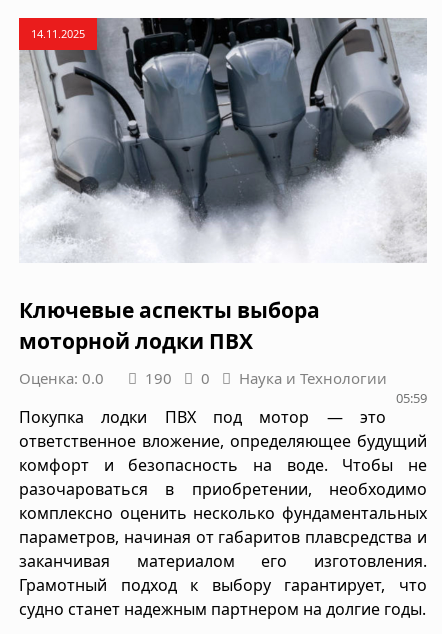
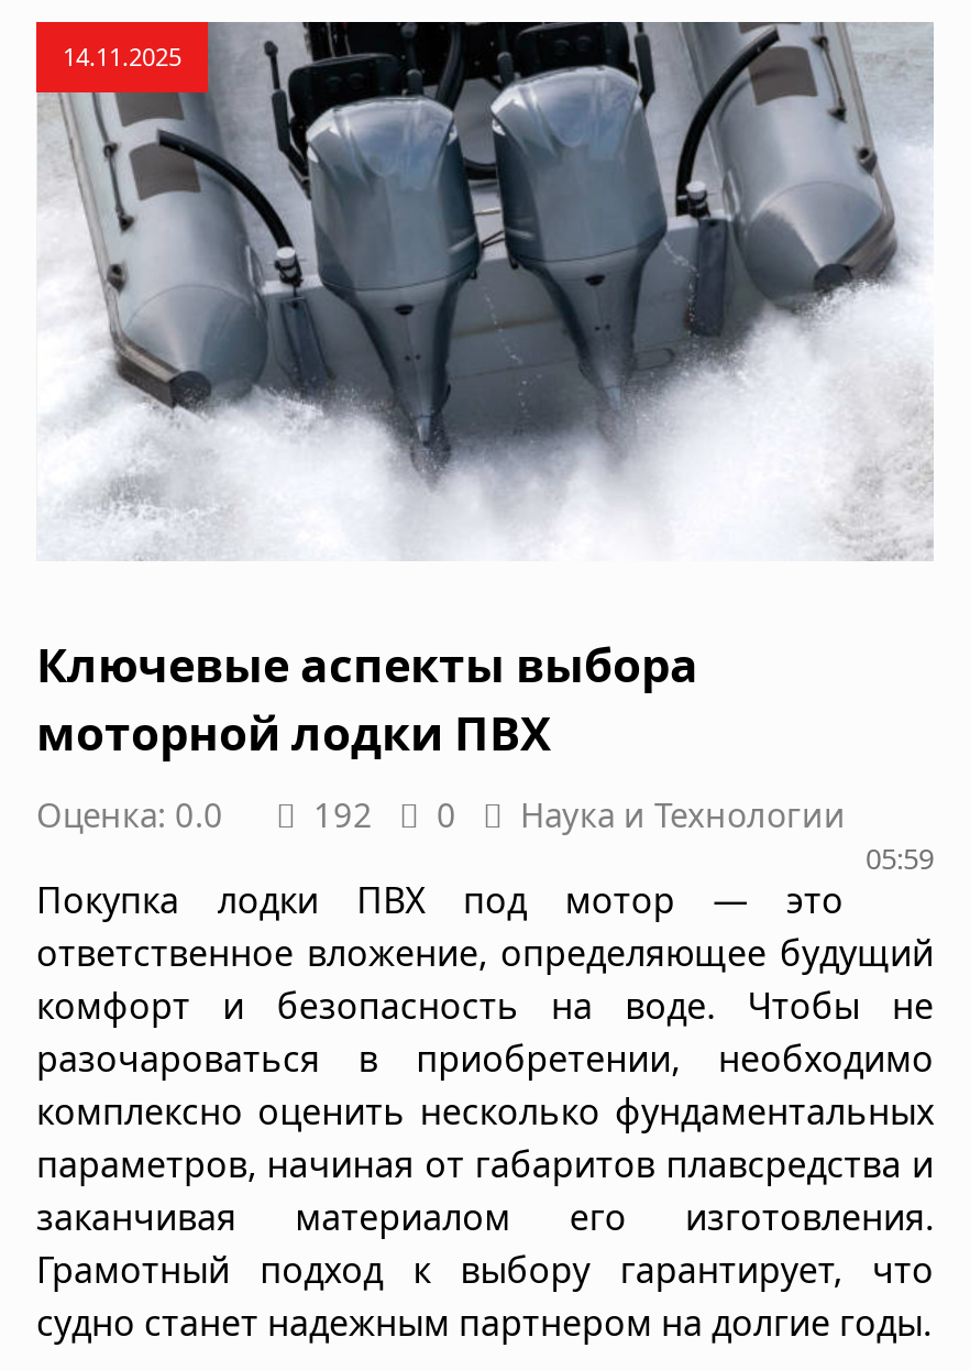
[19,368,387,388] Оценка: 0.0 190 0 Наука и Технологии -> [36,793,846,837] Оценка: 0.0 192 0 Наука и Технологии

